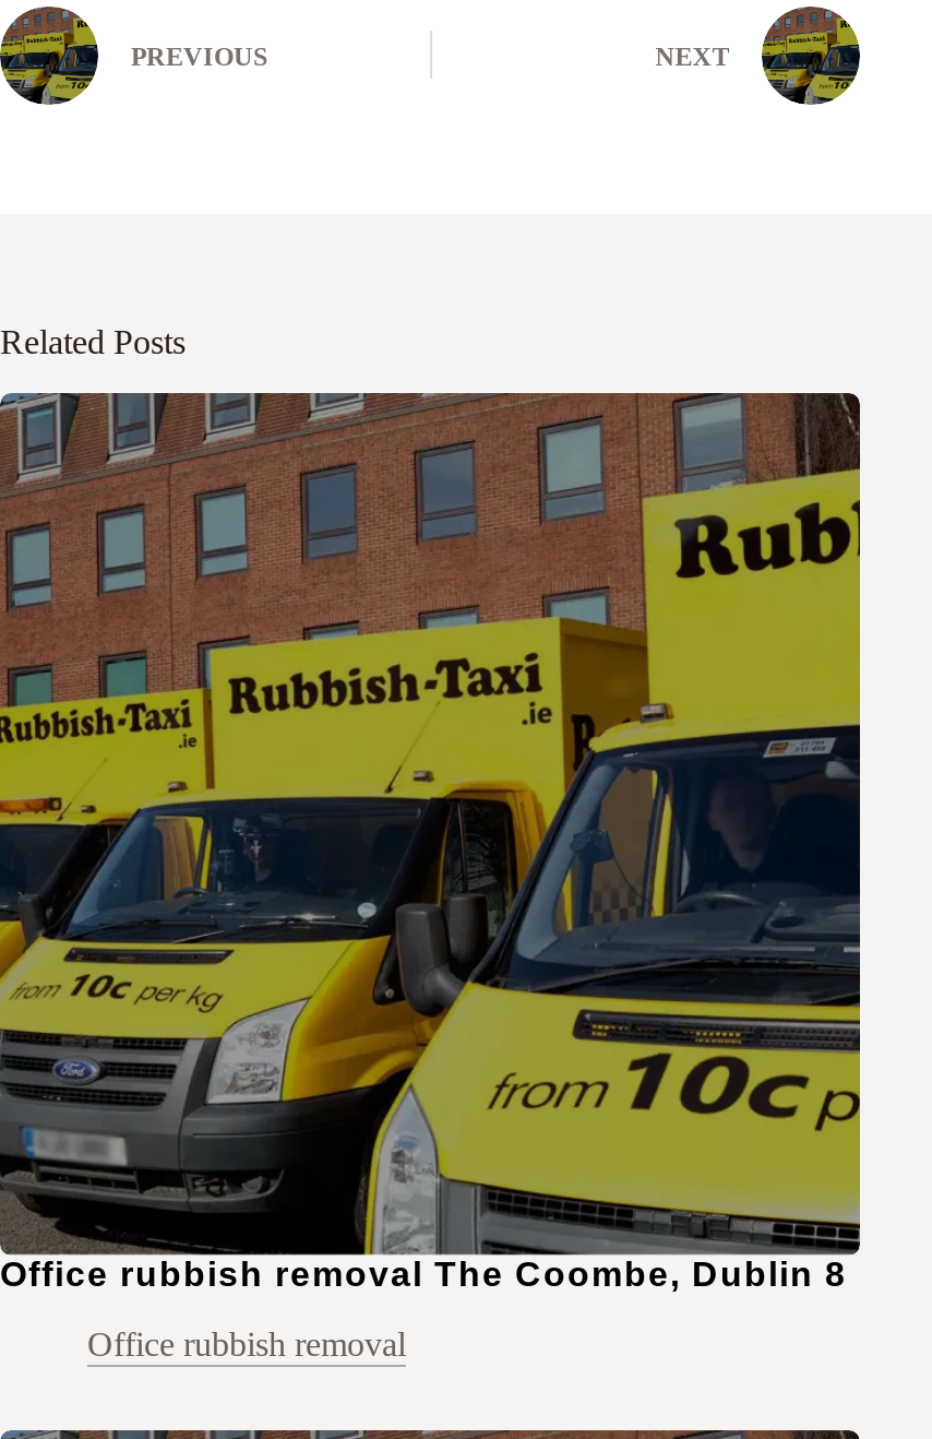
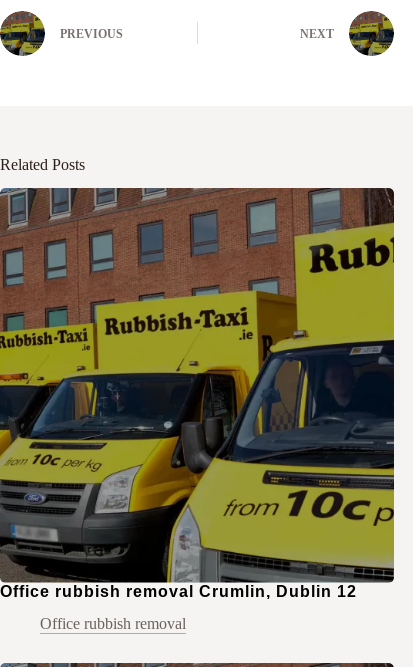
[0,1255,847,1292] Office rubbish removal The Coombe, Dublin 8 -> [0,583,357,600] Office rubbish removal Crumlin, Dublin 12

